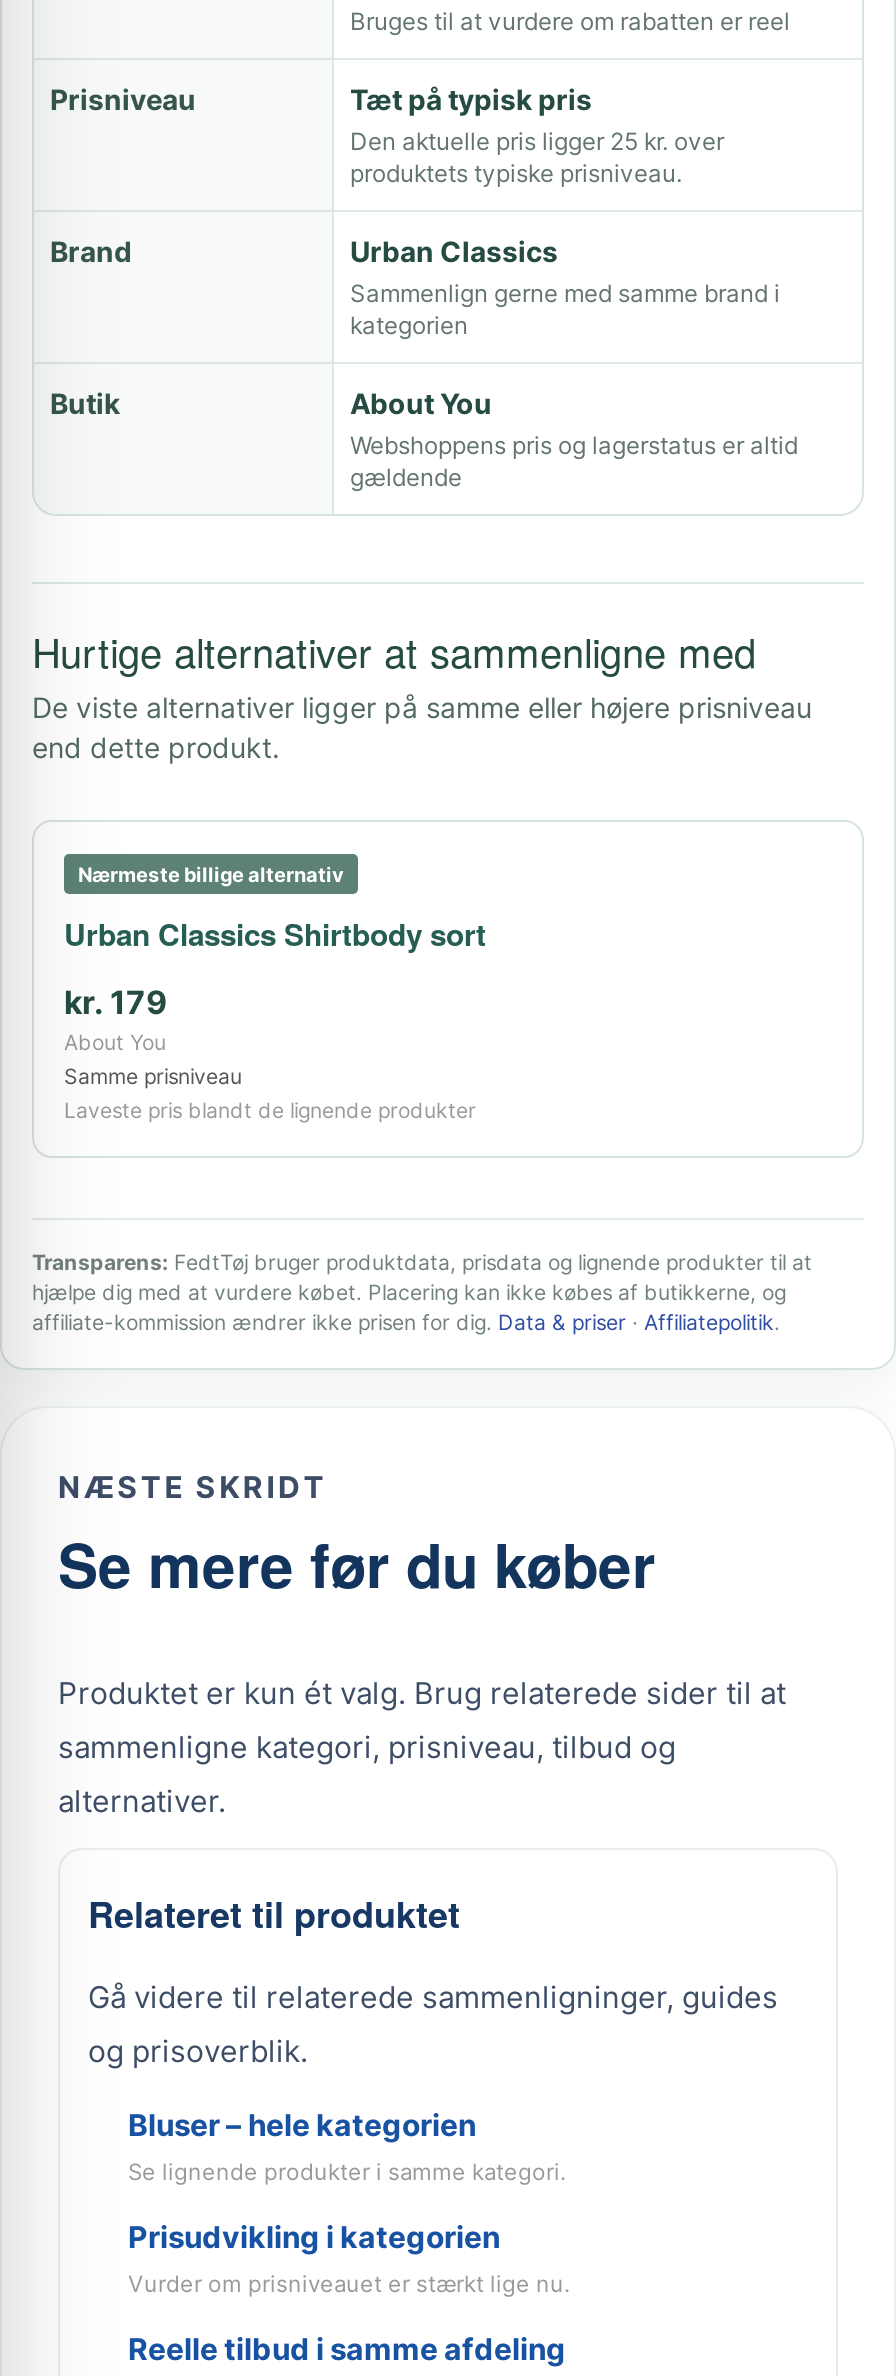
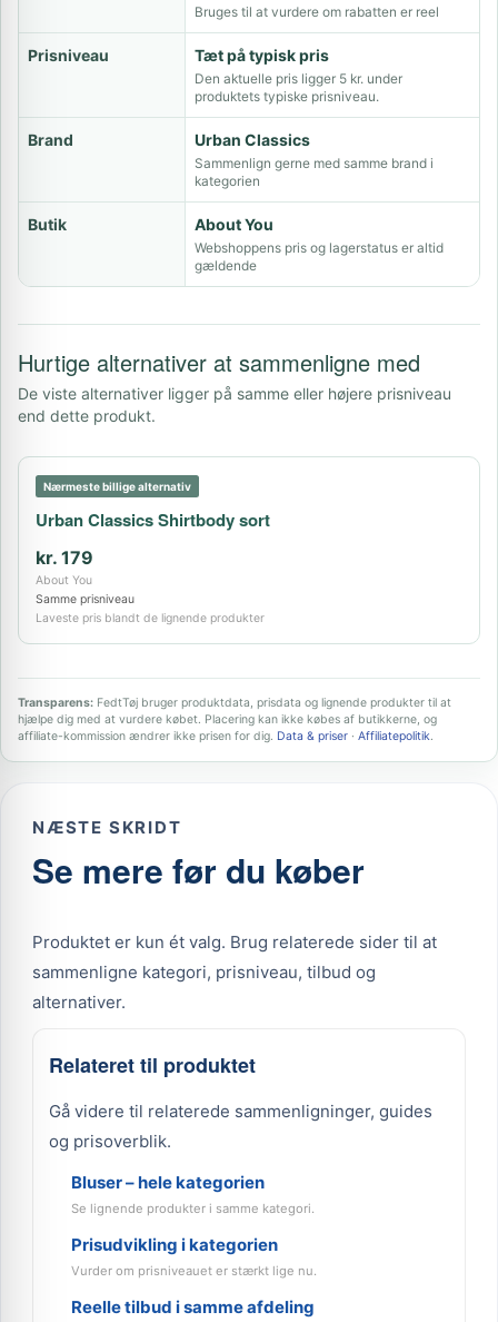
[350,125,724,155] Den aktuelle pris ligger 25 kr. over -> [195,70,402,86] Den aktuelle pris ligger 5 kr. under

